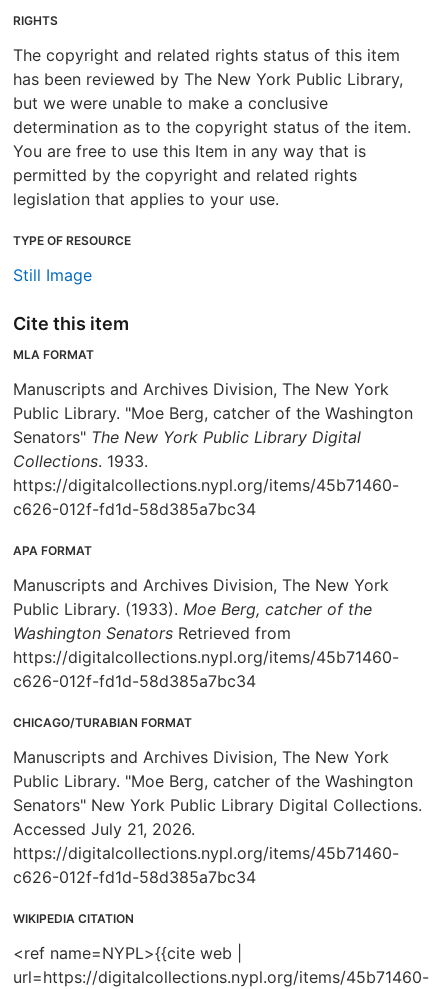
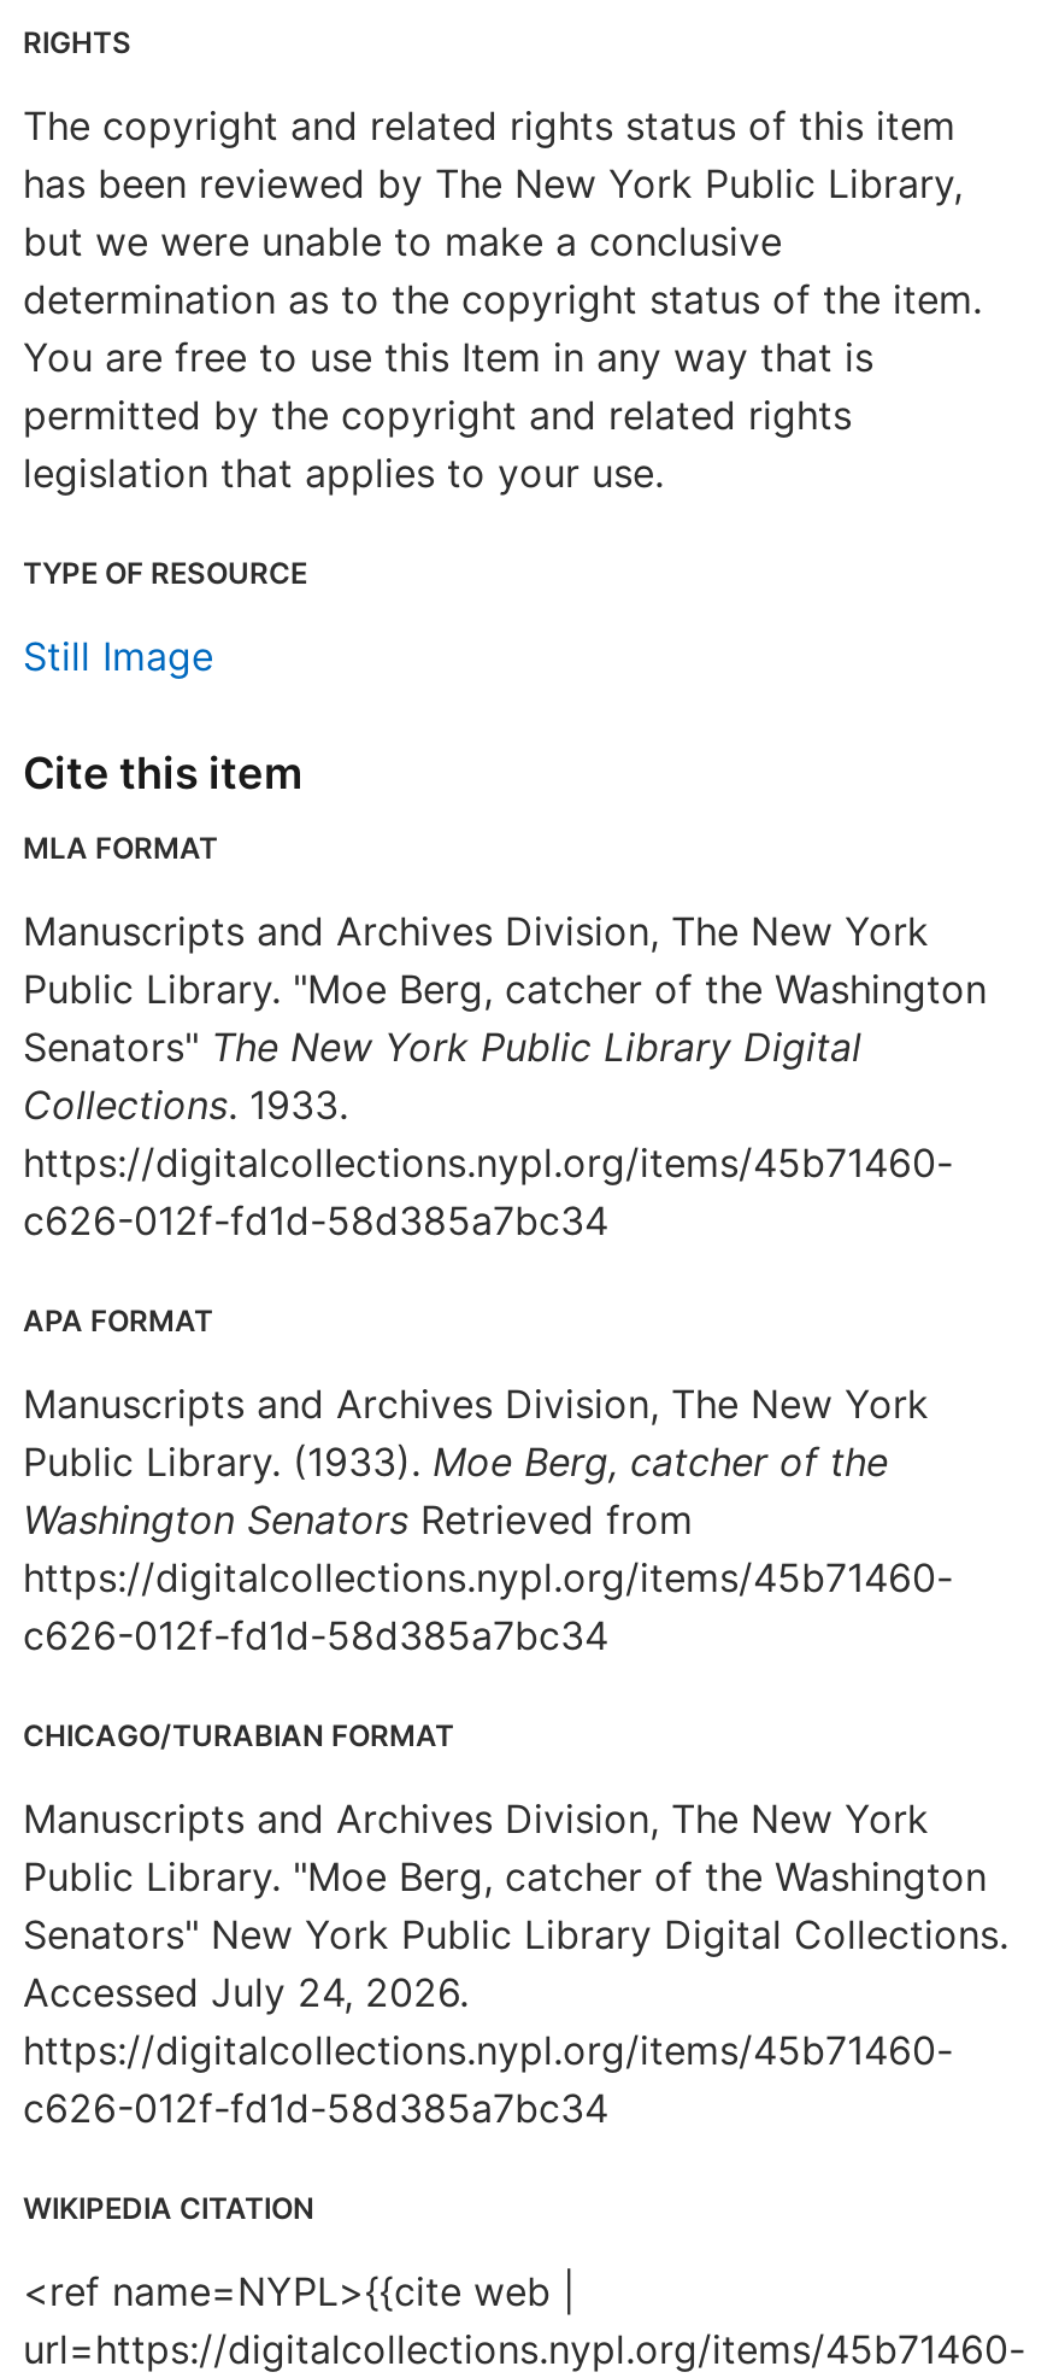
[13,819,195,839] Accessed July 21, 2026. -> [23,1968,469,2016] Accessed July 24, 2026.

